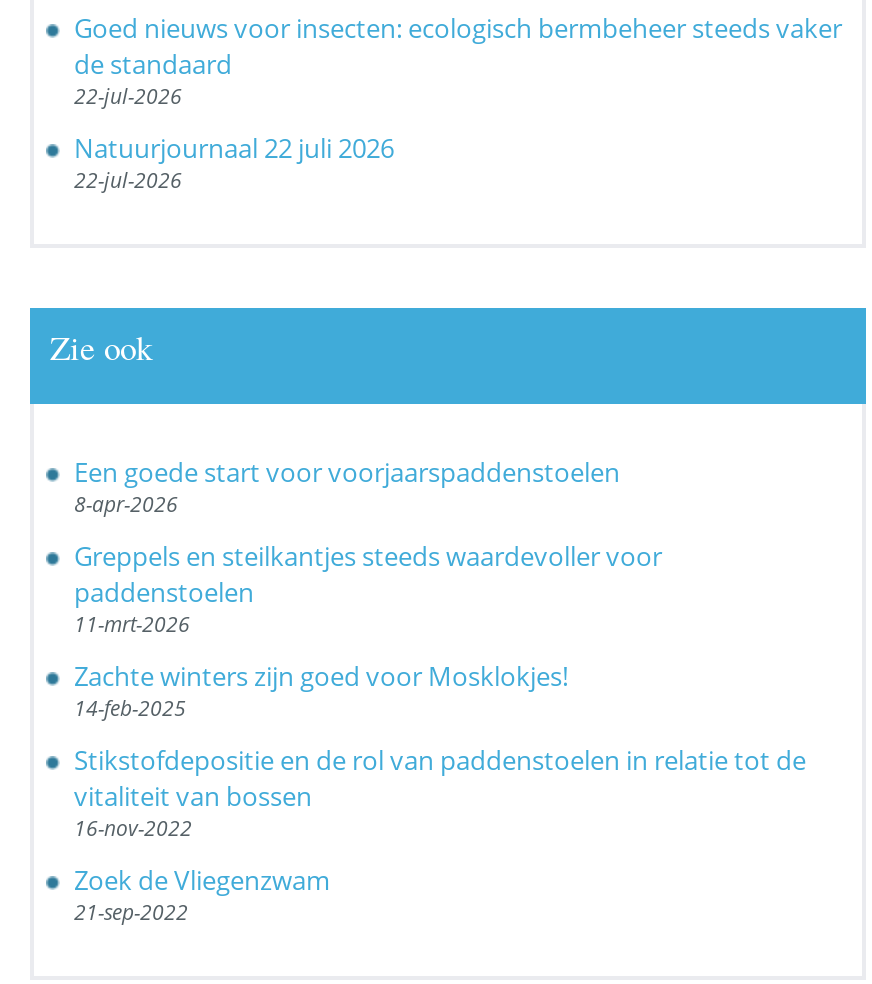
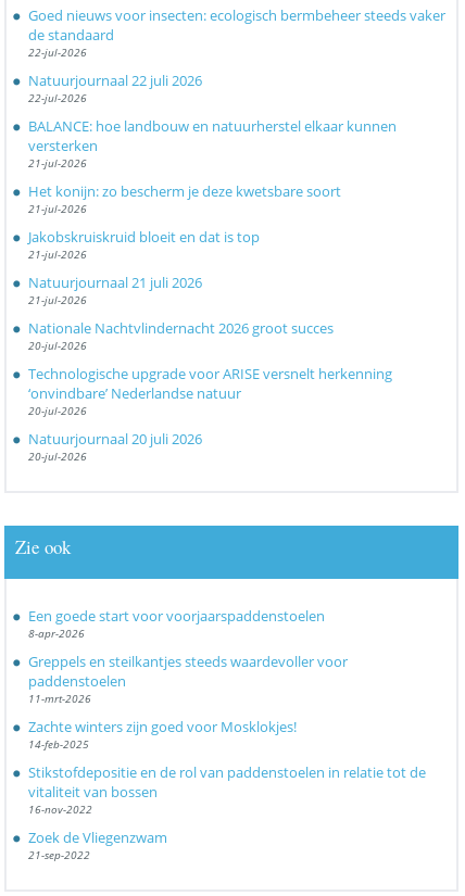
none -> [28,116,397,464] BALANCE: hoe landbouw en natuurherstel elkaar kunnen | versterken | 21-jul-2026 | Het konijn: zo bescherm je deze kwetsbare soort | 21-jul-2026 | Jakobskruiskruid bloeit en dat is top | 21-jul-2026 | Natuurjournaal 21 juli 2026 | 21-jul-2026 | Nationale Nachtvlindernacht 2026 groot succes | 20-jul-2026 | Technologische upgrade voor ARISE versnelt herkenning | ‘onvindbare’ Nederlandse natuur | 20-jul-2026 | Natuurjournaal 20 juli 2026 | 20-jul-2026

